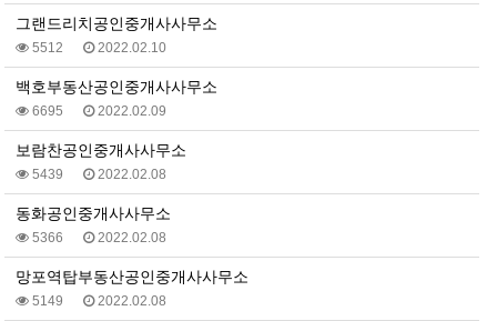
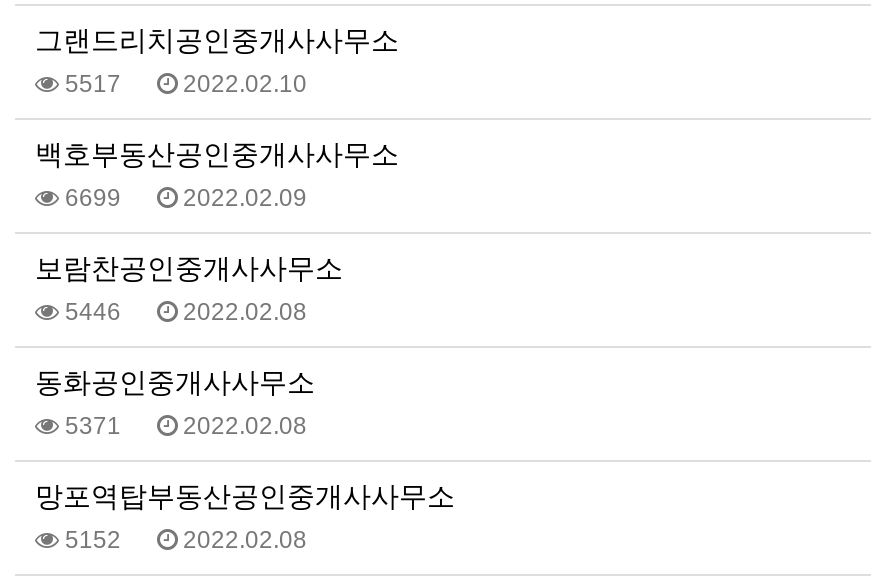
[29,40,166,56] 5512 2022.02.10 -> [59,70,307,98] 5517 2022.02.10
[29,103,166,119] 6695 2022.02.09 -> [59,184,307,212] 6699 2022.02.09
[29,167,166,182] 5439 2022.02.08 -> [59,298,307,326] 5446 2022.02.08
[29,230,166,245] 5366 2022.02.08 -> [59,412,307,440] 5371 2022.02.08
[29,293,166,309] 5149 2022.02.08 -> [59,526,307,554] 5152 2022.02.08

